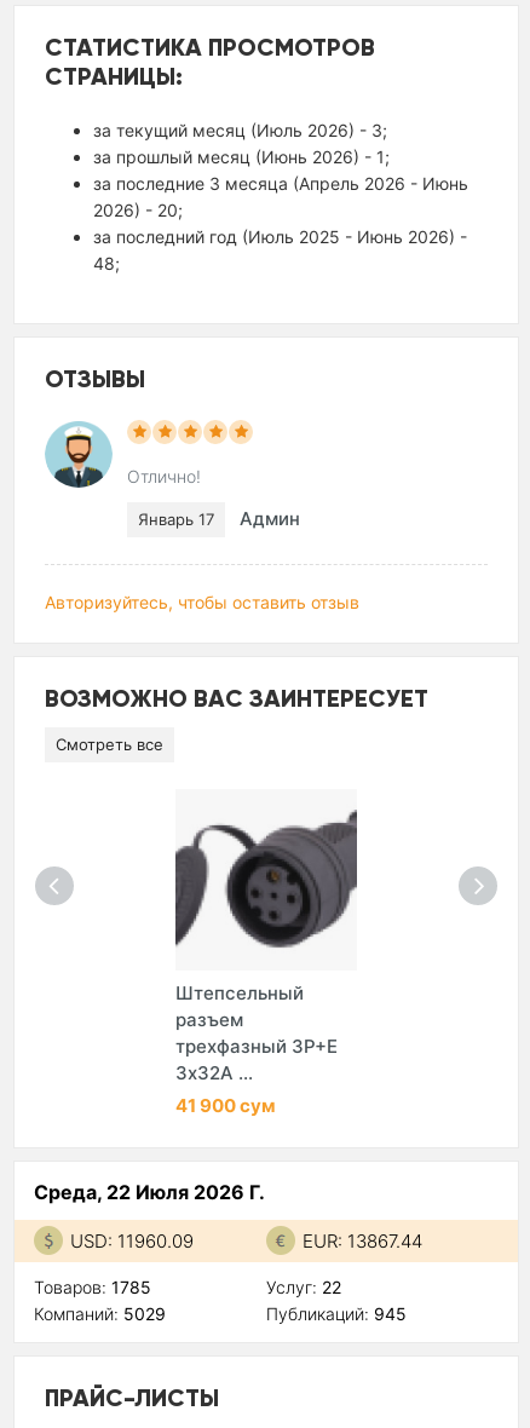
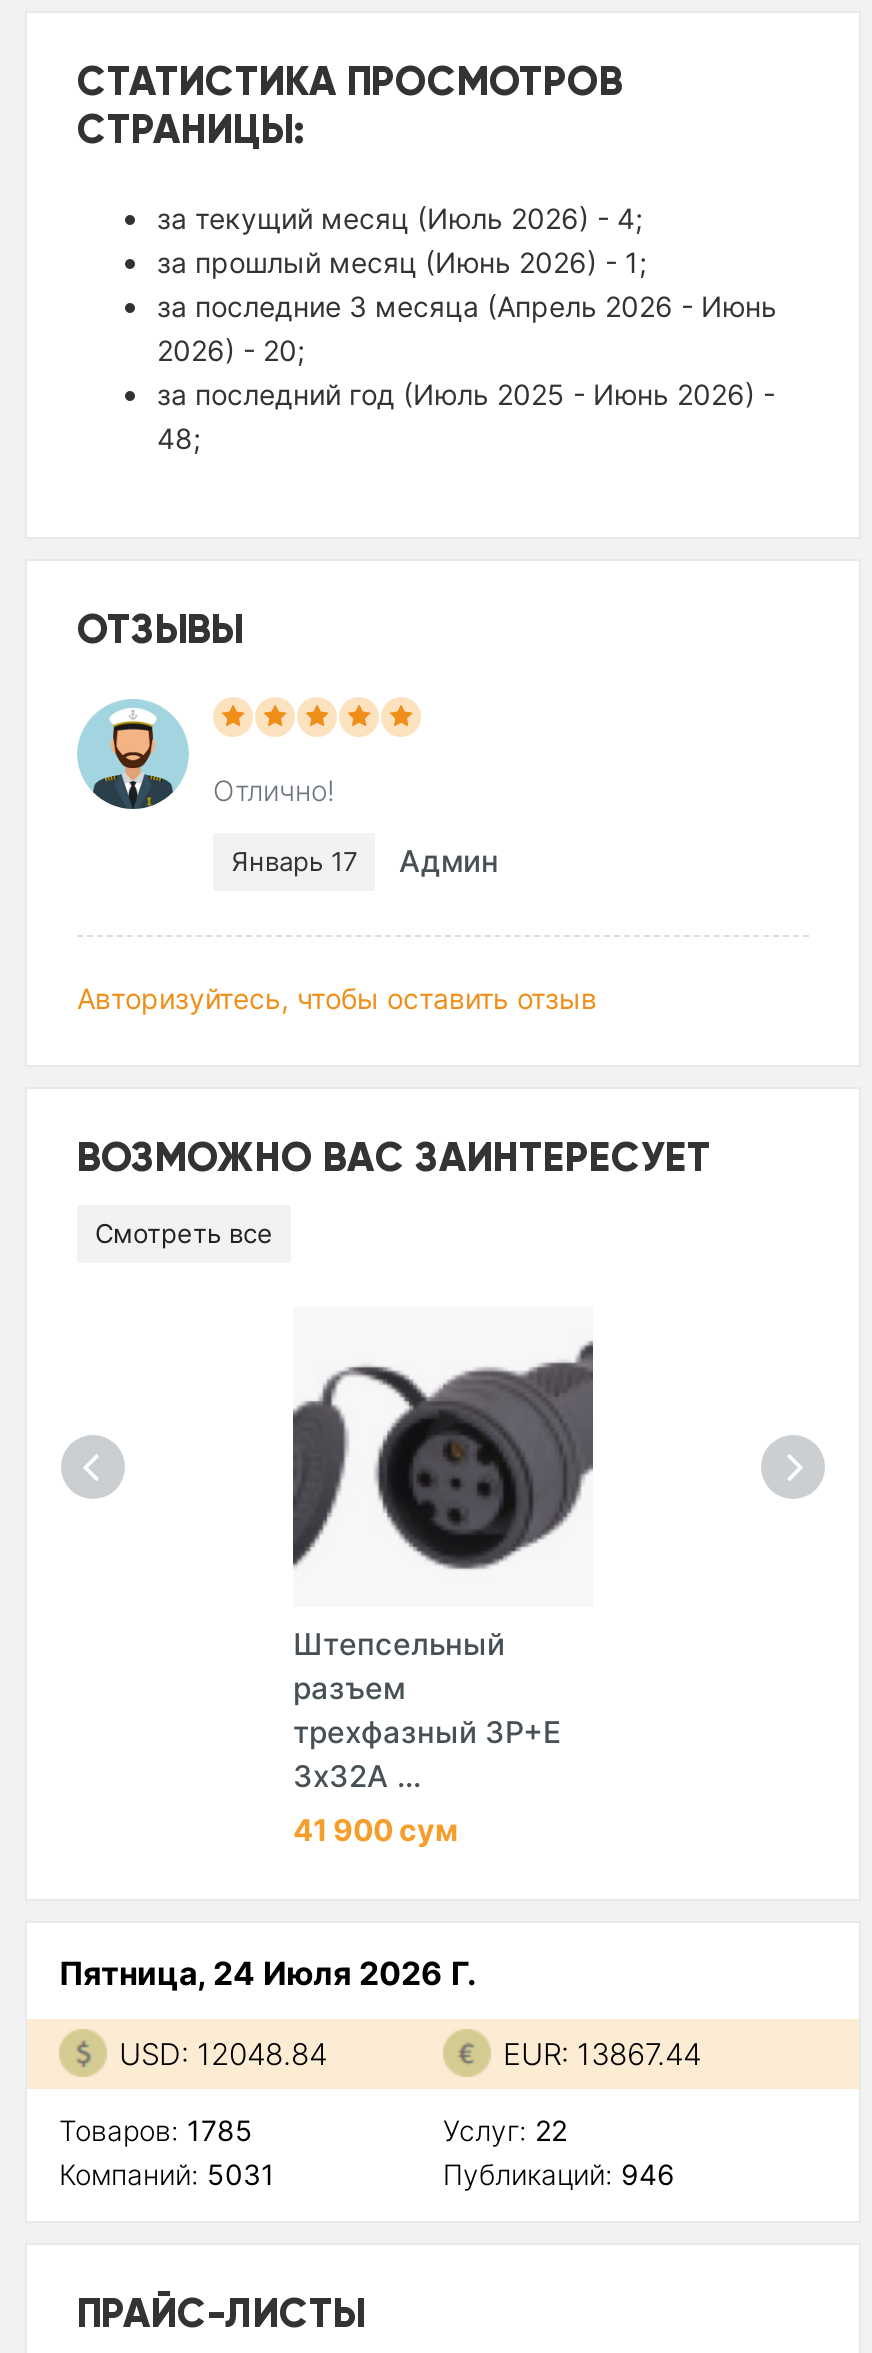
[93,120,387,141] за текущий месяц (Июль 2026) - 3; -> [157,201,643,235] за текущий месяц (Июль 2026) - 4;
[34,1180,265,1204] Среда, 22 Июля 2026 Г. -> [59,1953,477,1993] Пятница, 24 Июля 2026 Г.
[70,1230,194,1253] USD: 11960.09 -> [119,2035,327,2073] USD: 12048.84
[34,1304,166,1324] Компаний: 5029 -> [59,2157,275,2191] Компаний: 5031
[266,1304,407,1324] Публикаций: 945 -> [443,2157,675,2191] Публикаций: 946

